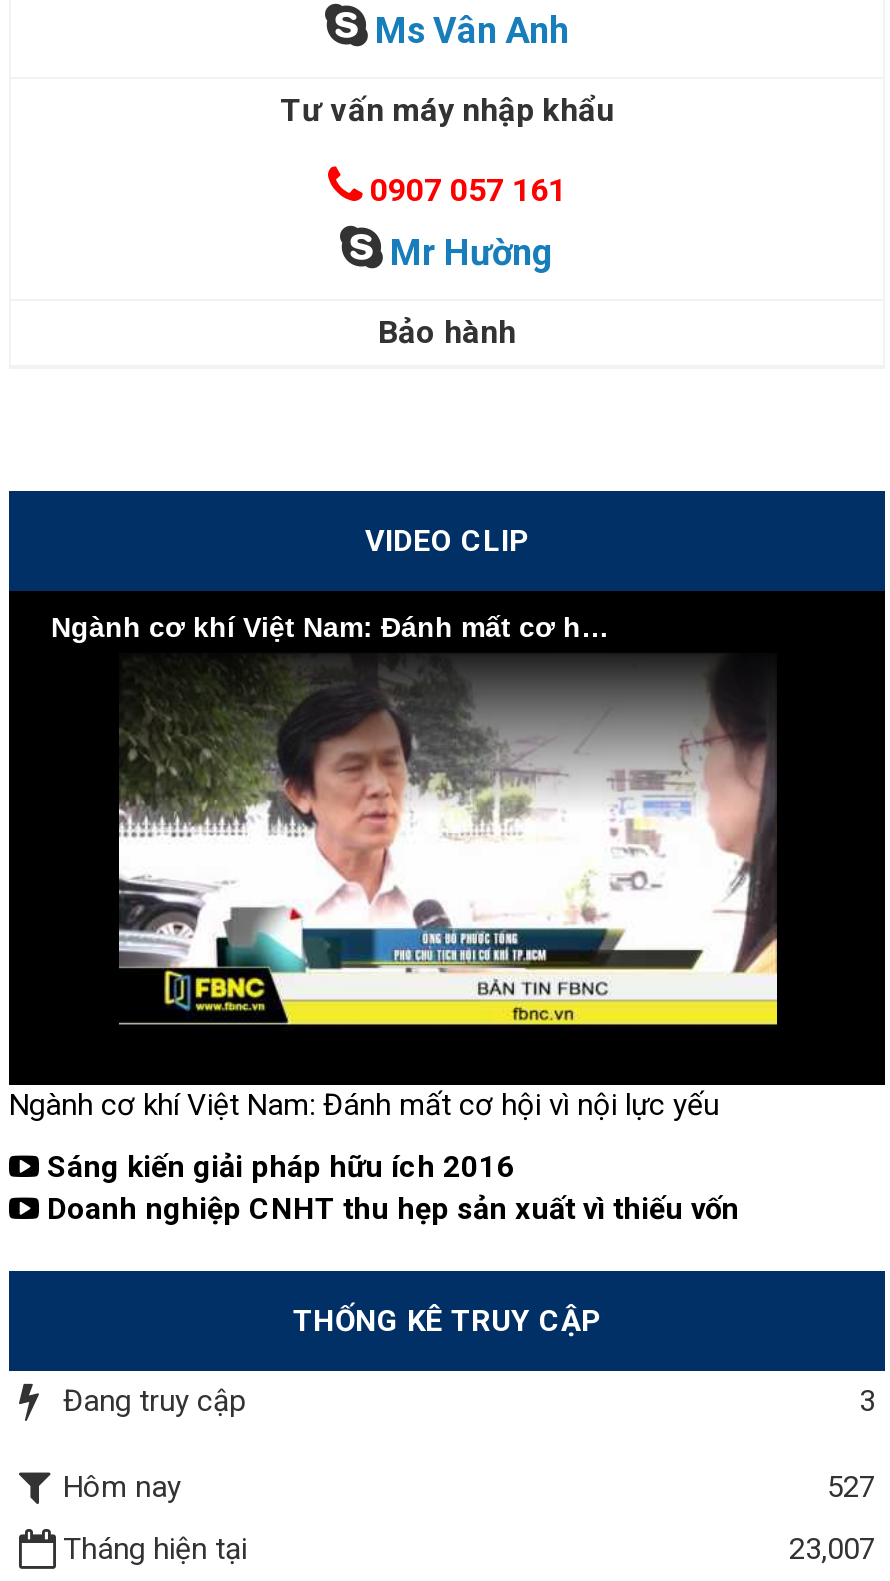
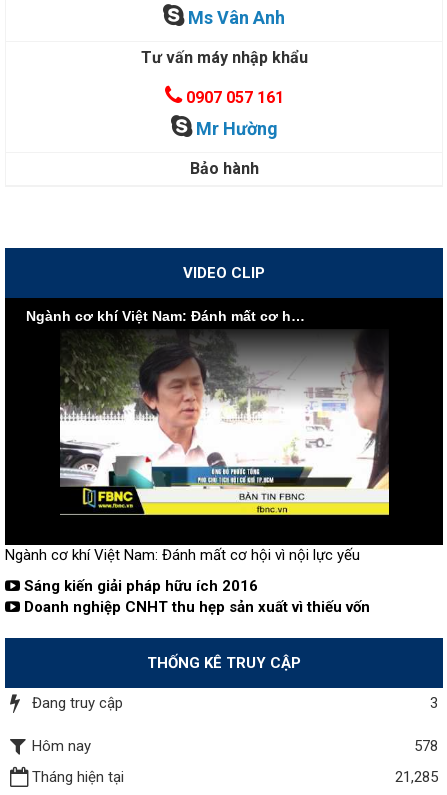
[827,1469,875,1505] 527 -> [414,737,438,755] 578
[789,1531,875,1567] 23,007 -> [395,768,438,786] 21,285

